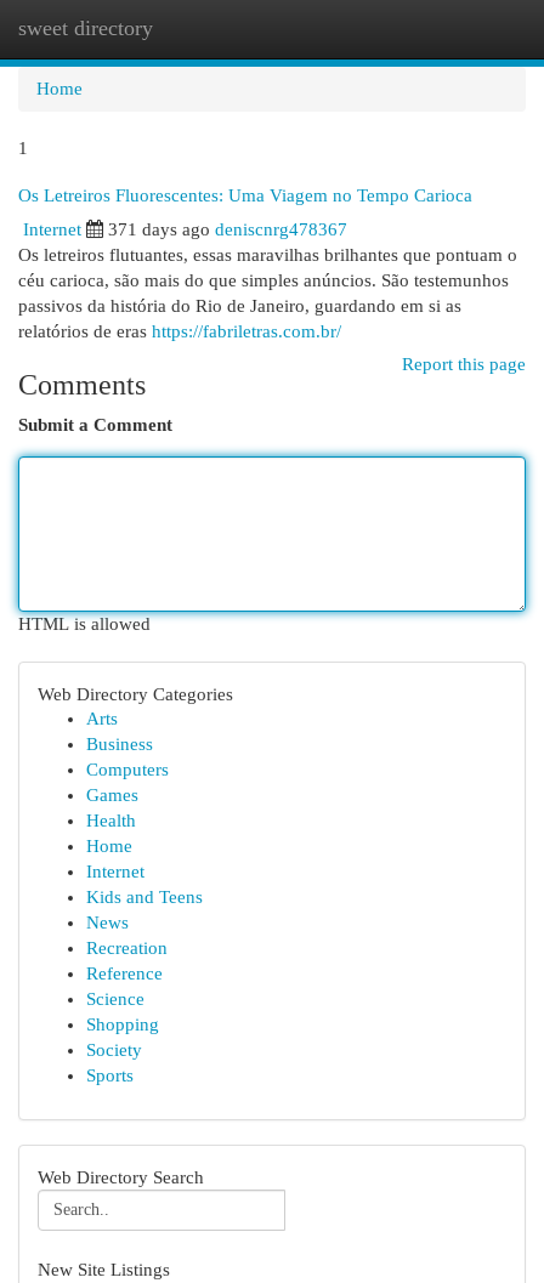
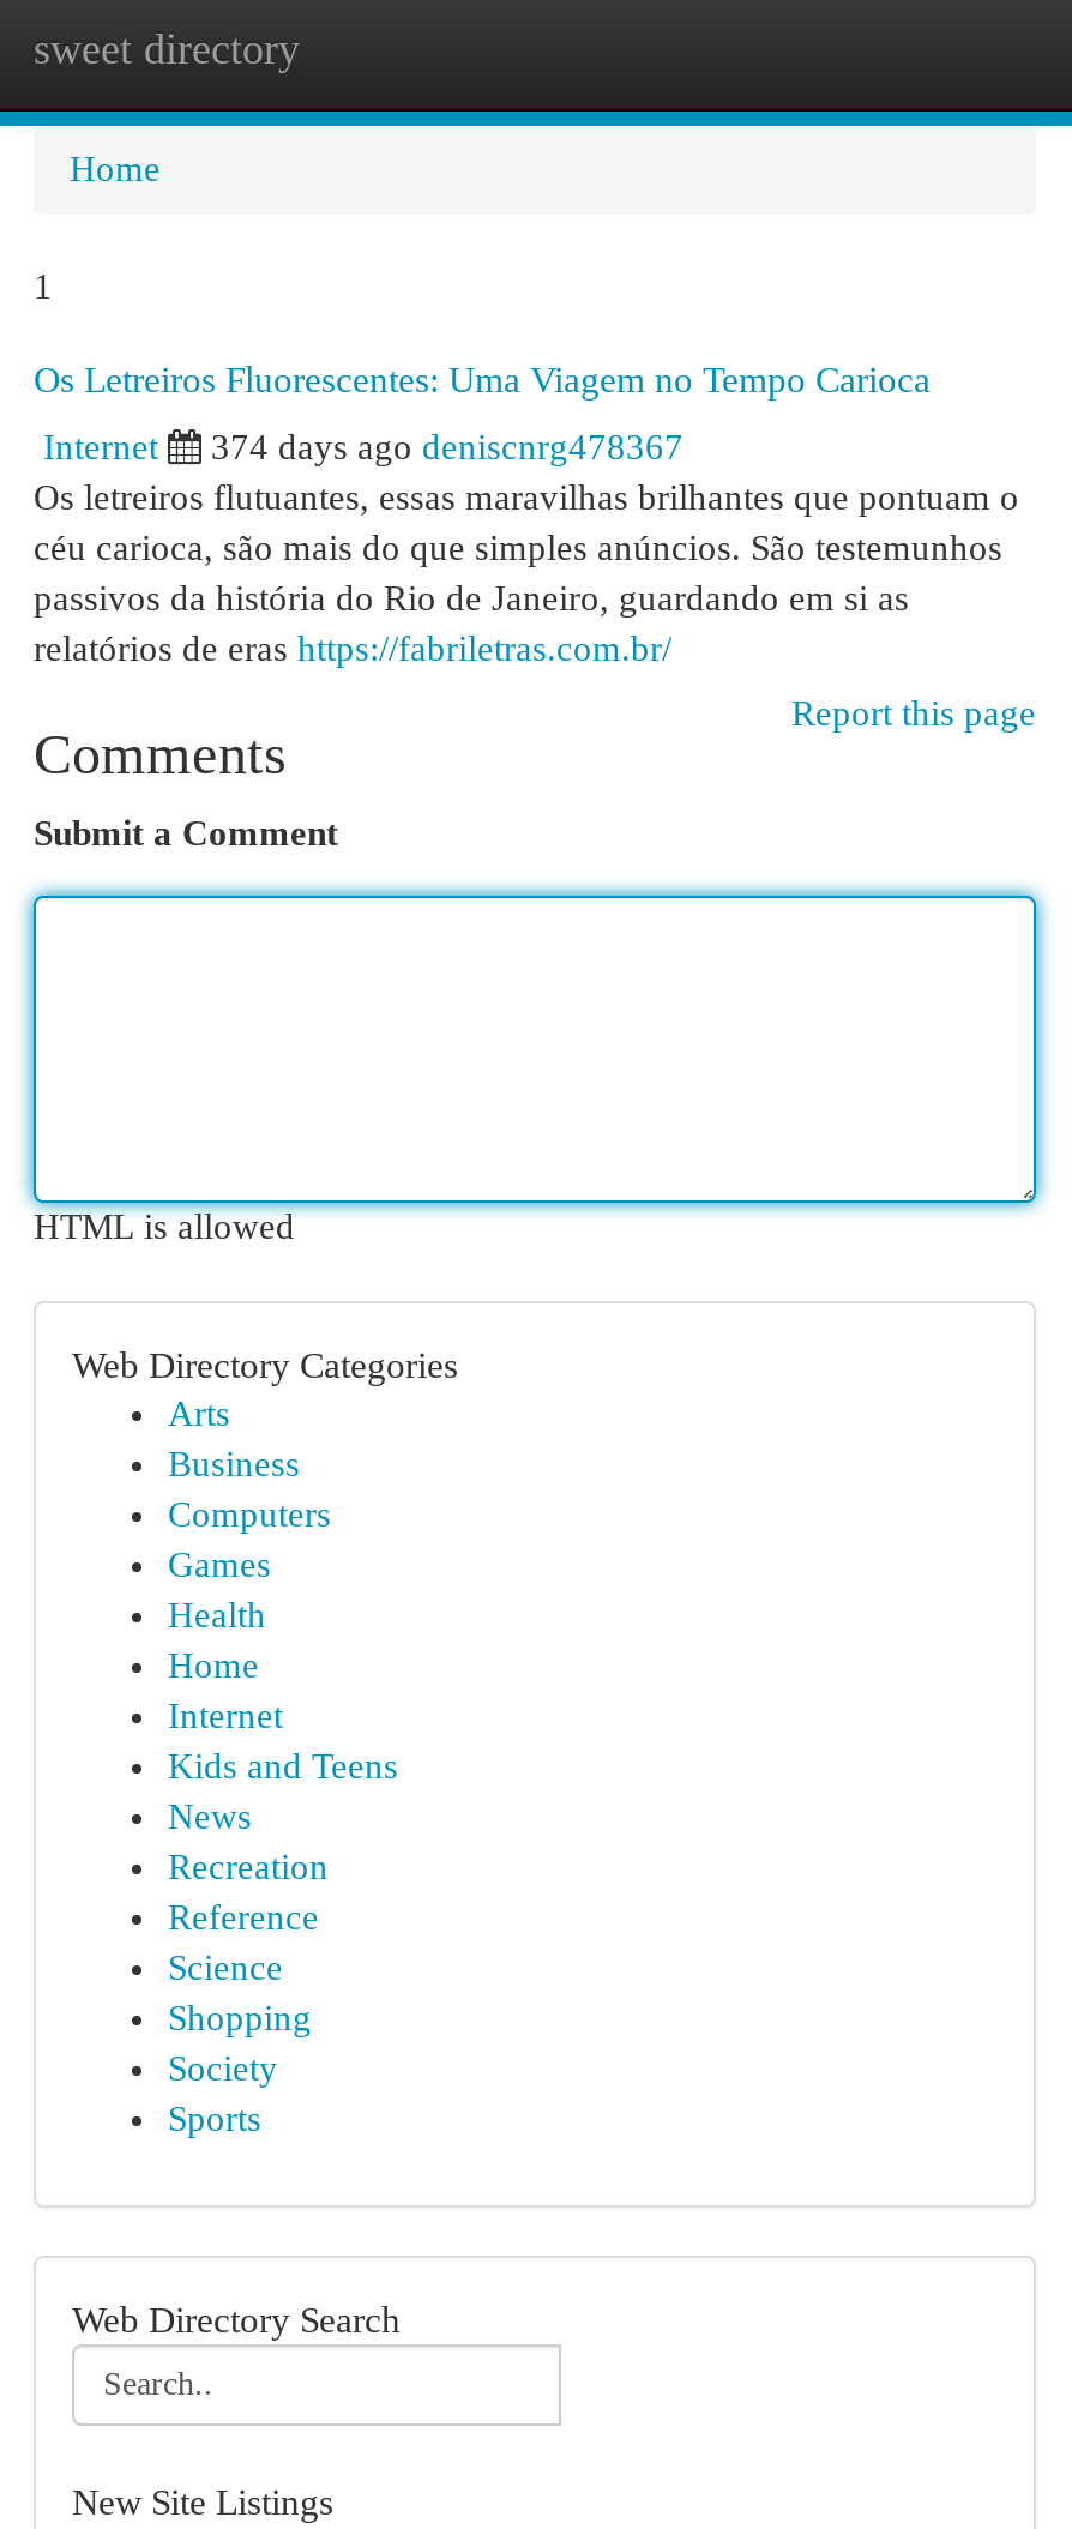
[108,220,347,239] 371 days ago deniscnrg478367 -> [211,428,683,466] 374 days ago deniscnrg478367

